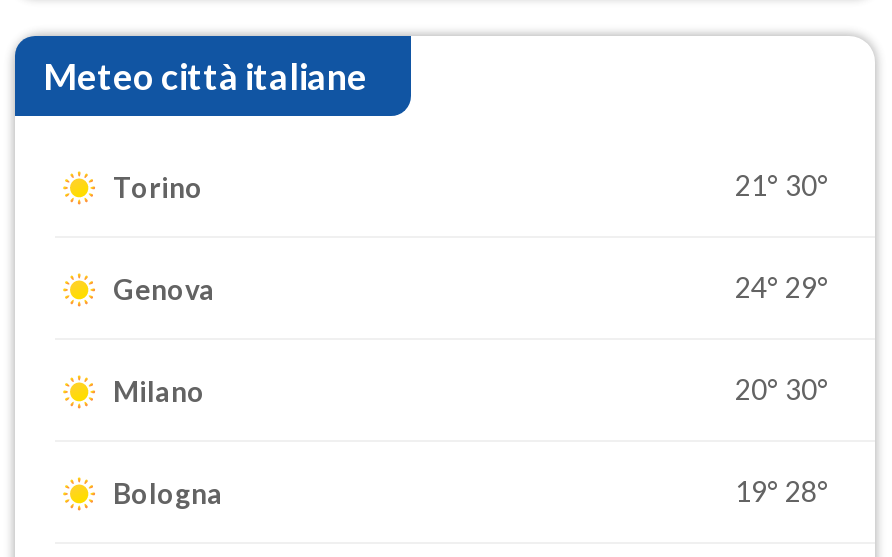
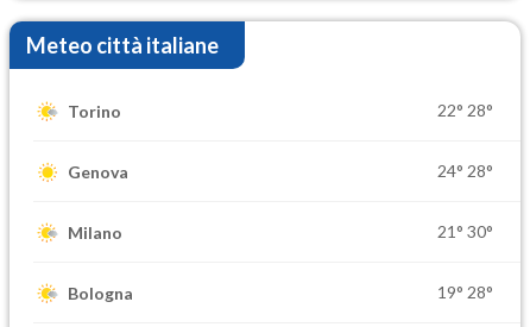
[735,168,829,202] 21° 30° -> [437,100,493,120] 22° 28°
[735,270,829,304] 24° 29° -> [437,160,493,181] 24° 28°
[735,372,829,406] 20° 30° -> [437,221,493,241] 21° 30°

